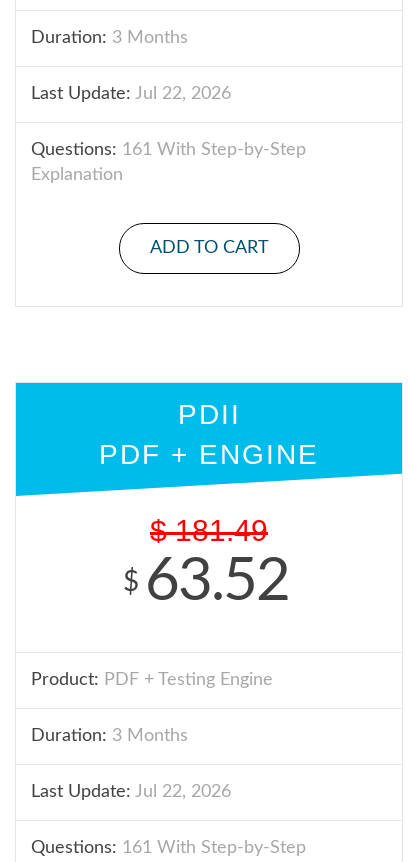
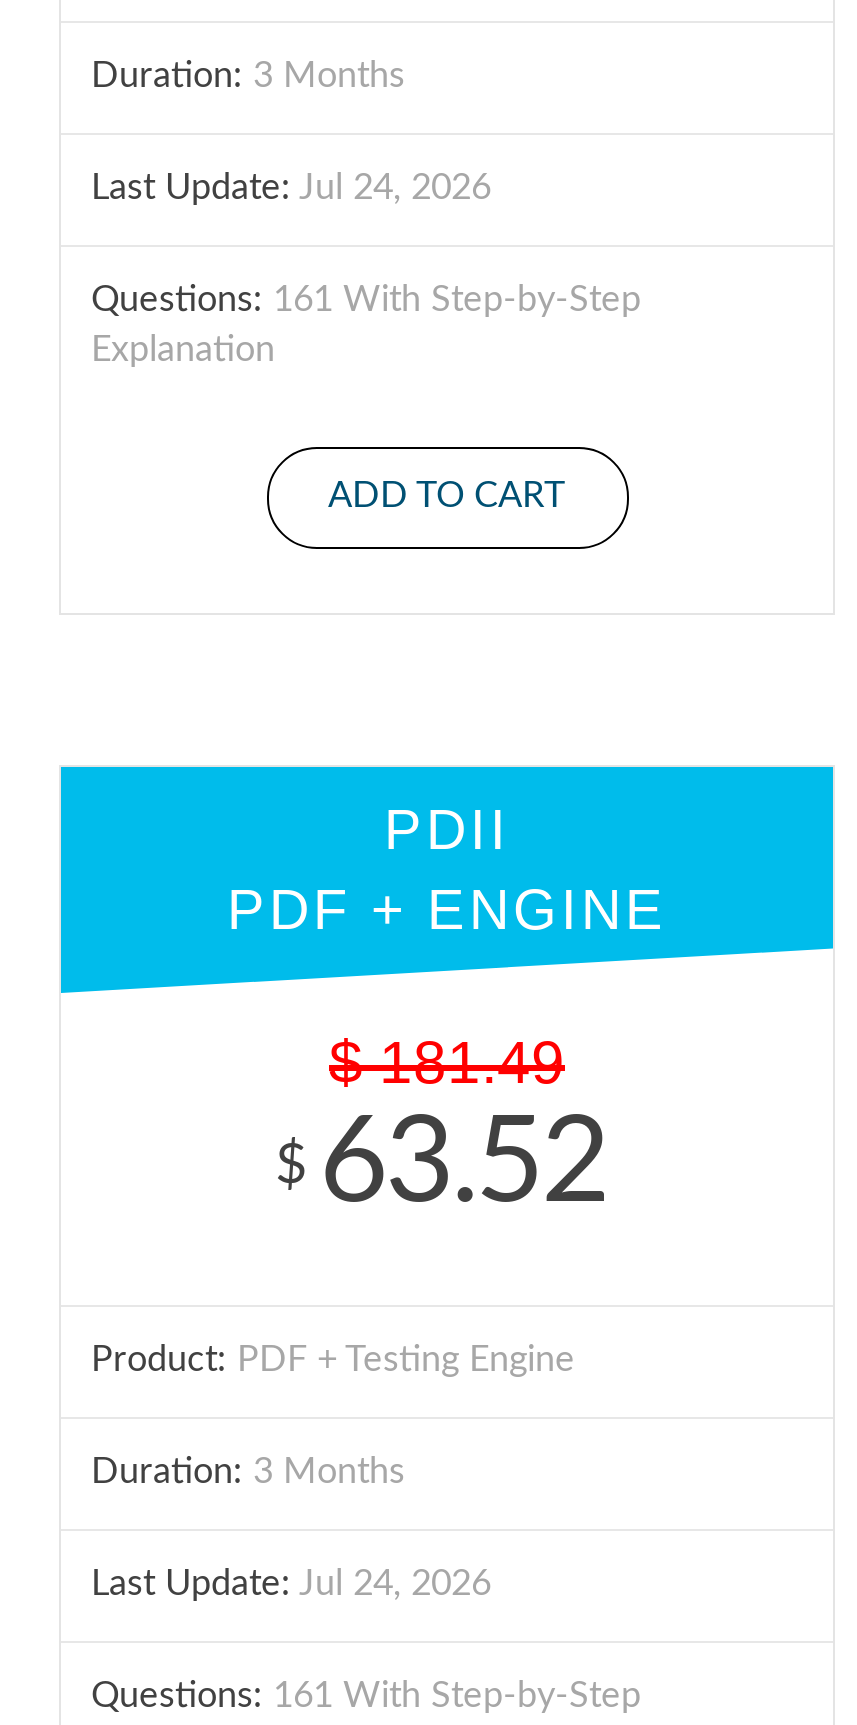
[31,85,231,103] Last Update: Jul 22, 2026 -> [91,171,491,207] Last Update: Jul 24, 2026
[31,783,231,801] Last Update: Jul 22, 2026 -> [91,1567,491,1603] Last Update: Jul 24, 2026

